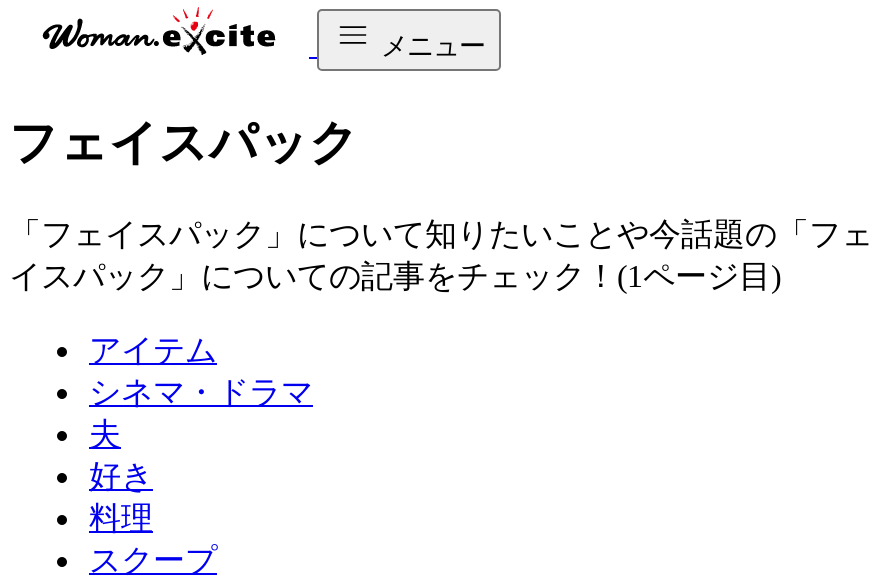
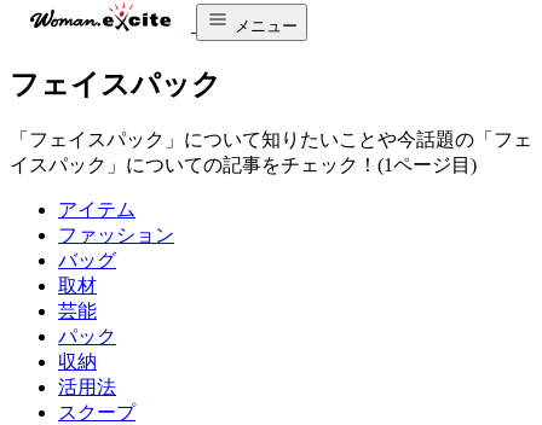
[89,375,313,535] シネマ・ドラマ | 夫 | 好き | 料理 -> [58,224,174,397] ファッション | バッグ | 取材 | 芸能 | パック | 収納 | 活用法

